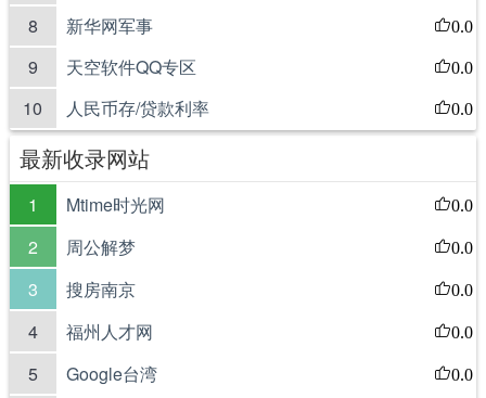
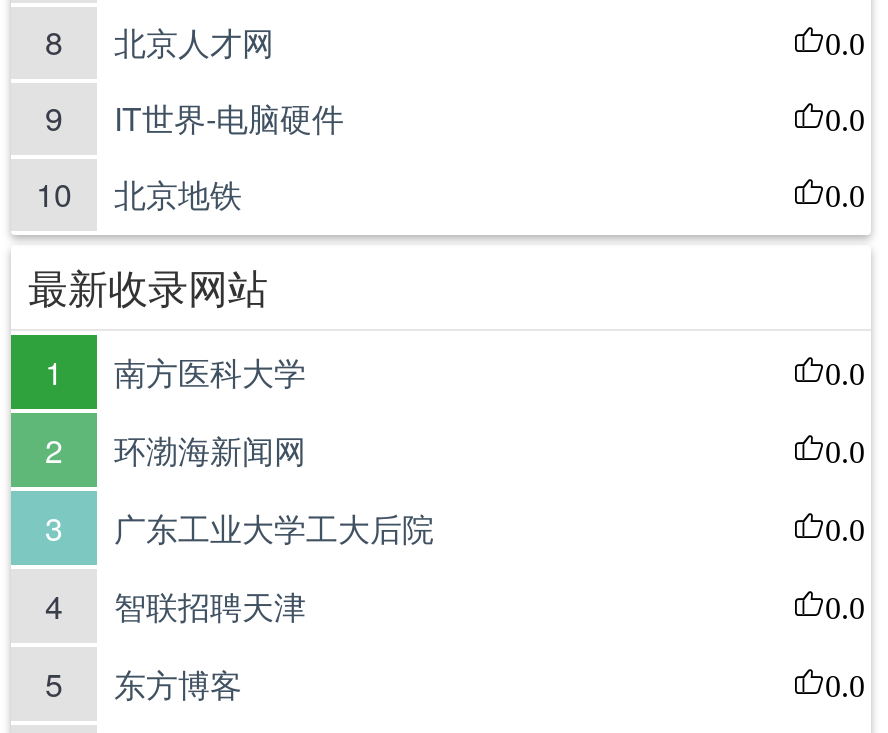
[66,13,152,38] 新华网军事 -> [114,19,274,65] 北京人才网
[66,54,196,79] 天空软件QQ专区 -> [114,95,344,141] IT世界-电脑硬件
[66,96,209,121] 人民币存/贷款利率 -> [114,171,242,217] 北京地铁
[66,192,164,217] Mtime时光网 -> [114,349,306,395] 南方医科大学
[66,234,135,259] 周公解梦 -> [114,427,306,473] 环渤海新闻网
[66,277,135,302] 搜房南京 -> [114,505,434,551] 广东工业大学工大后院
[66,319,152,344] 福州人才网 -> [114,583,306,629] 智联招聘天津
[66,361,157,386] Google台湾 -> [114,661,242,707] 东方博客

